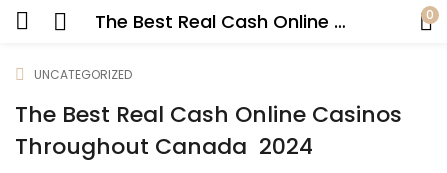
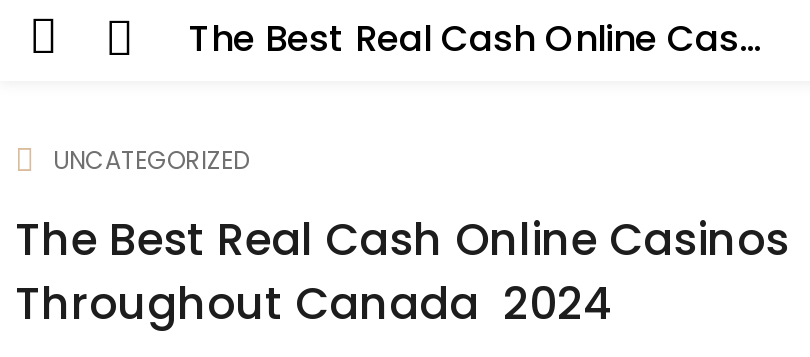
[426,6,434,23] 0 -> none

